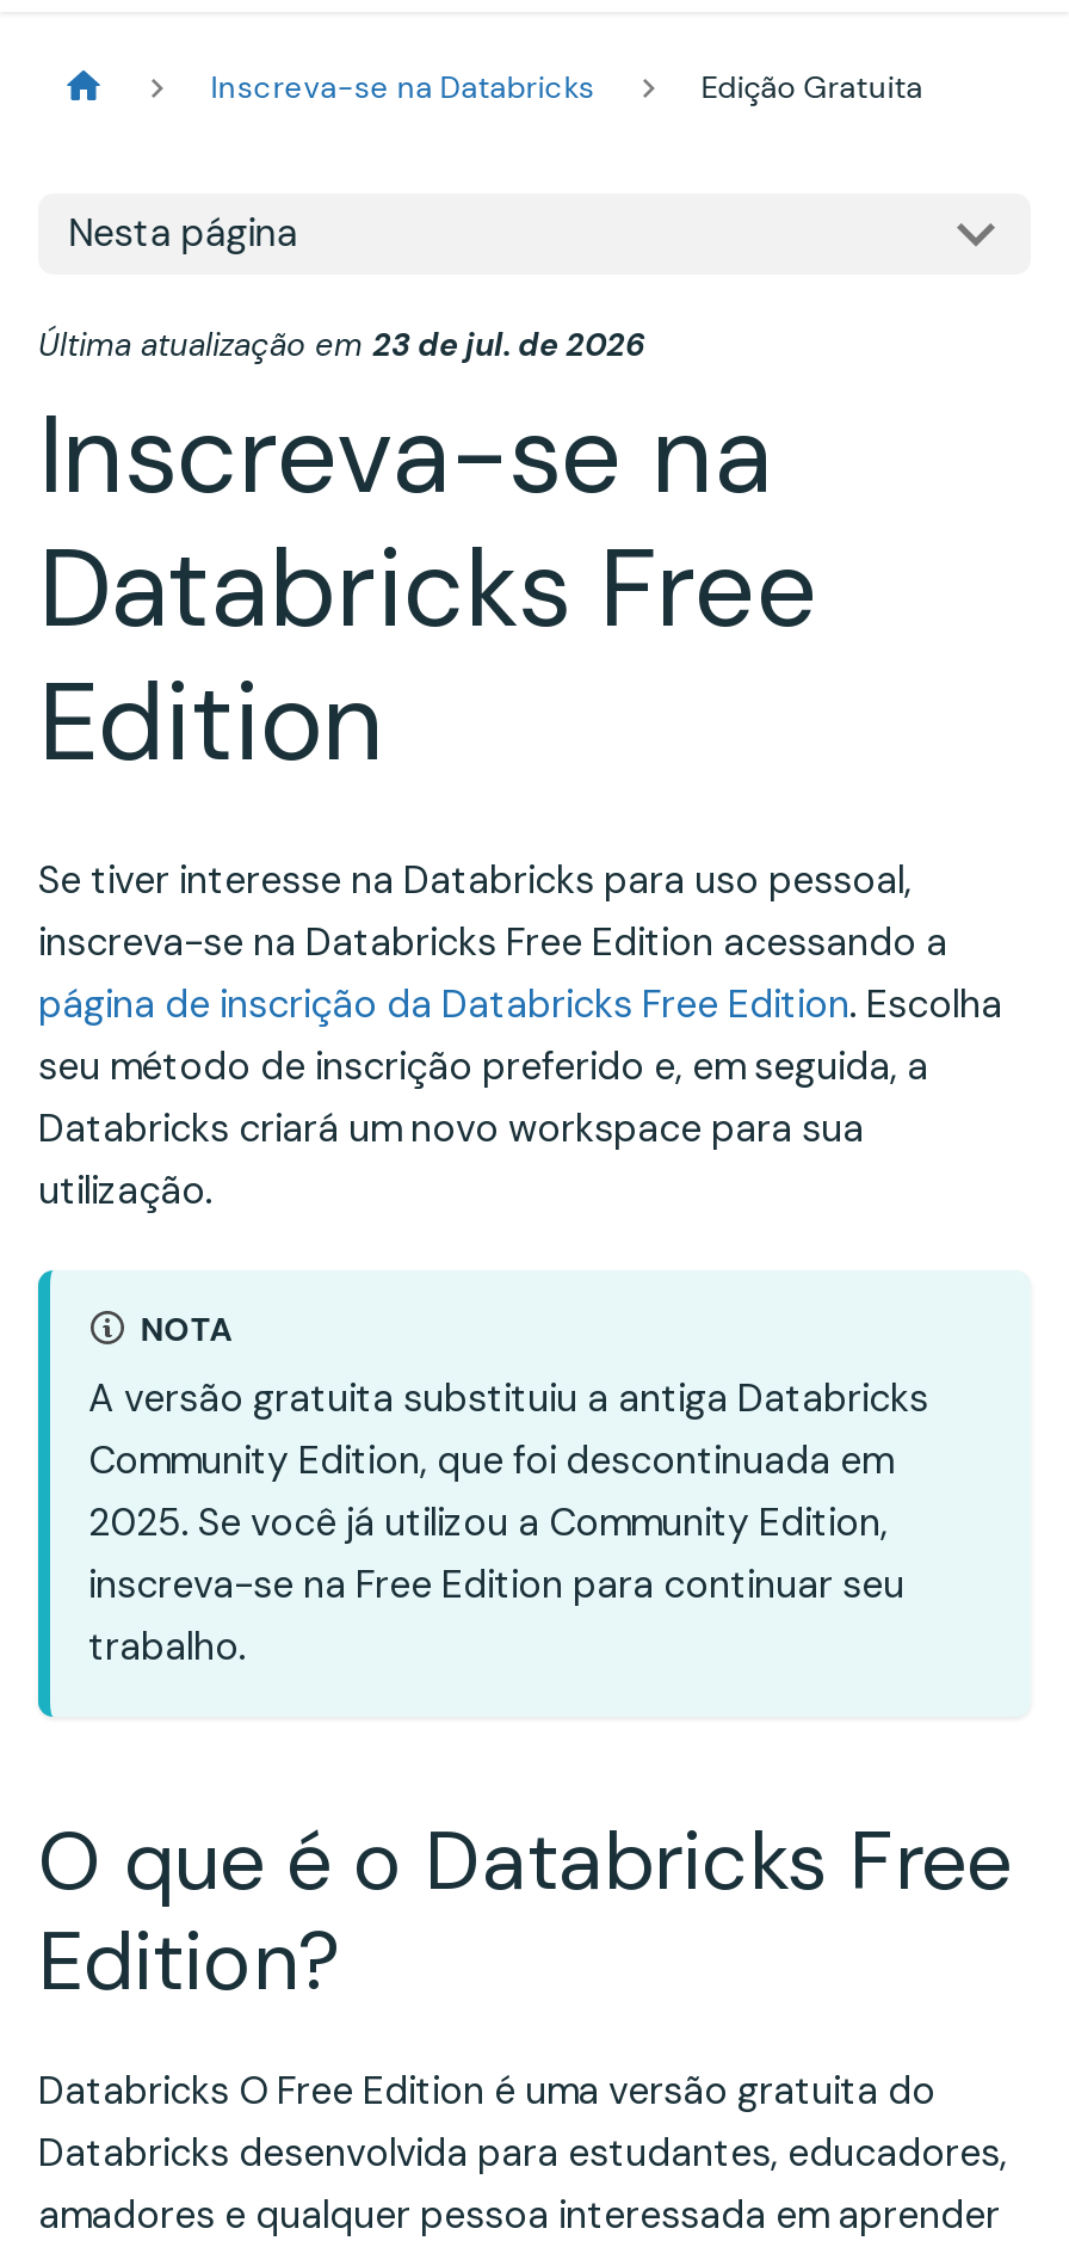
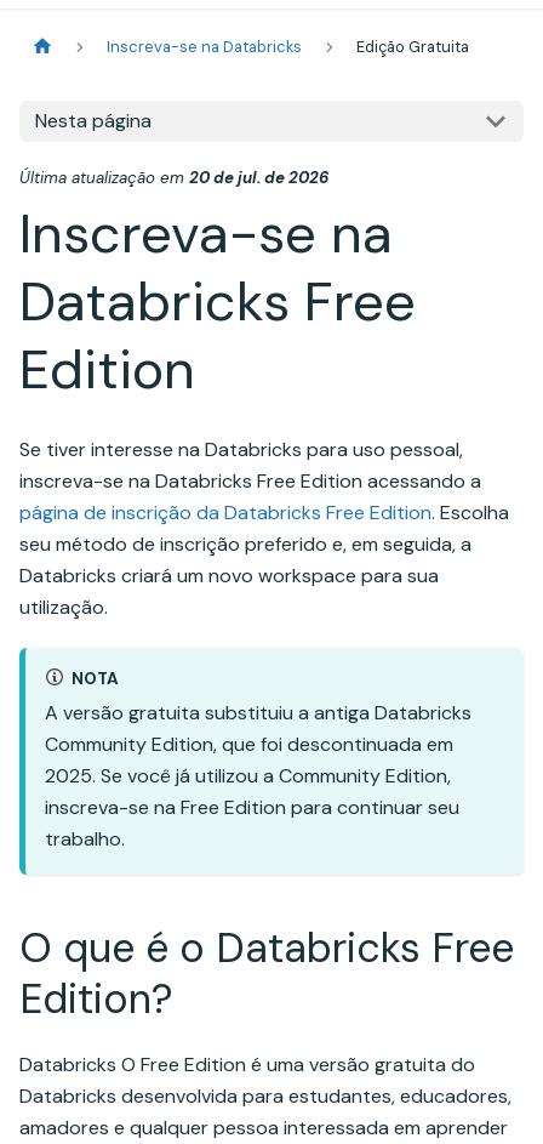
[38,324,644,365] Última atualização em 23 de jul. de 2026 -> [19,167,328,188] Última atualização em 20 de jul. de 2026

